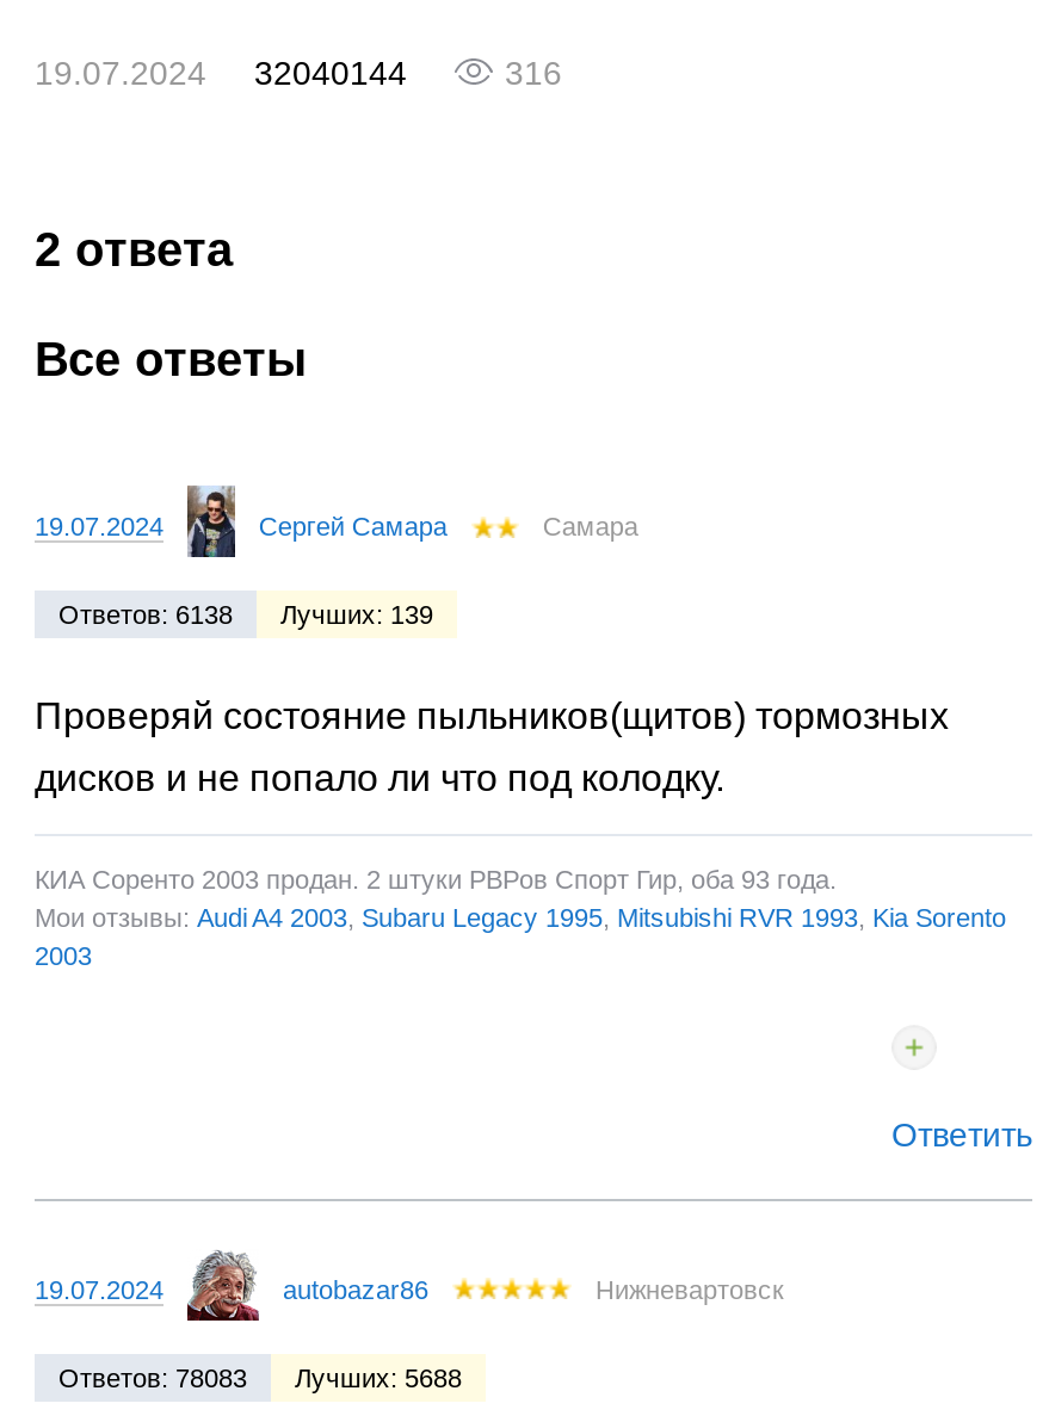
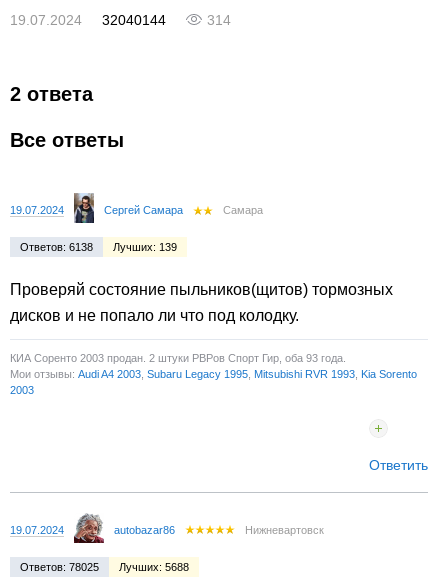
[505,54,562,92] 316 -> [207,12,231,28] 314
[58,1363,462,1392] Ответов: 78083 Лучших: 5688 -> [20,561,189,573] Ответов: 78025 Лучших: 5688

